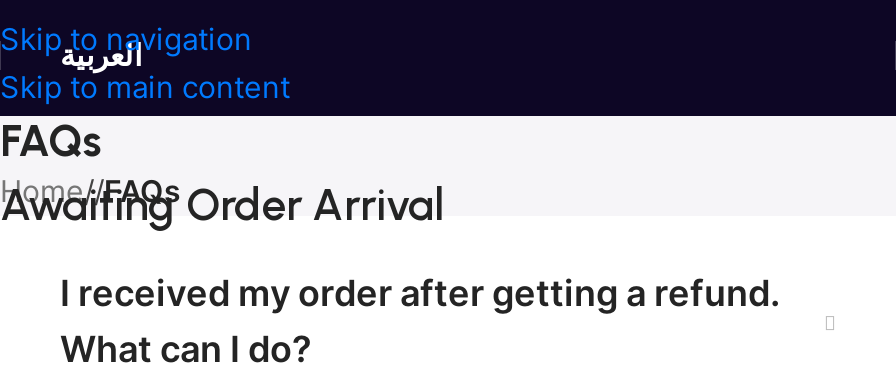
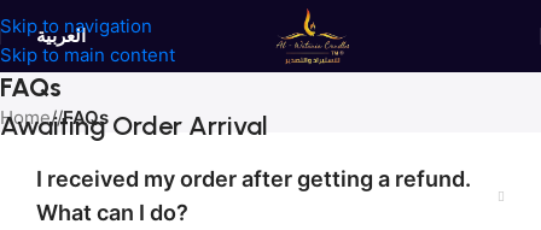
none -> [277,8,350,64] [image]

